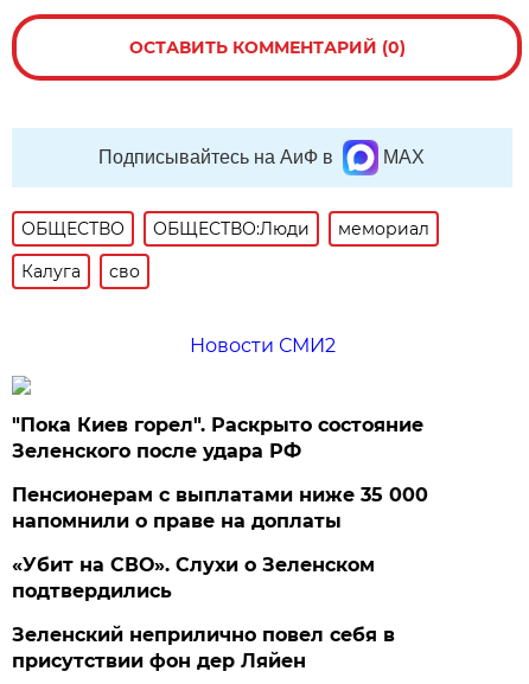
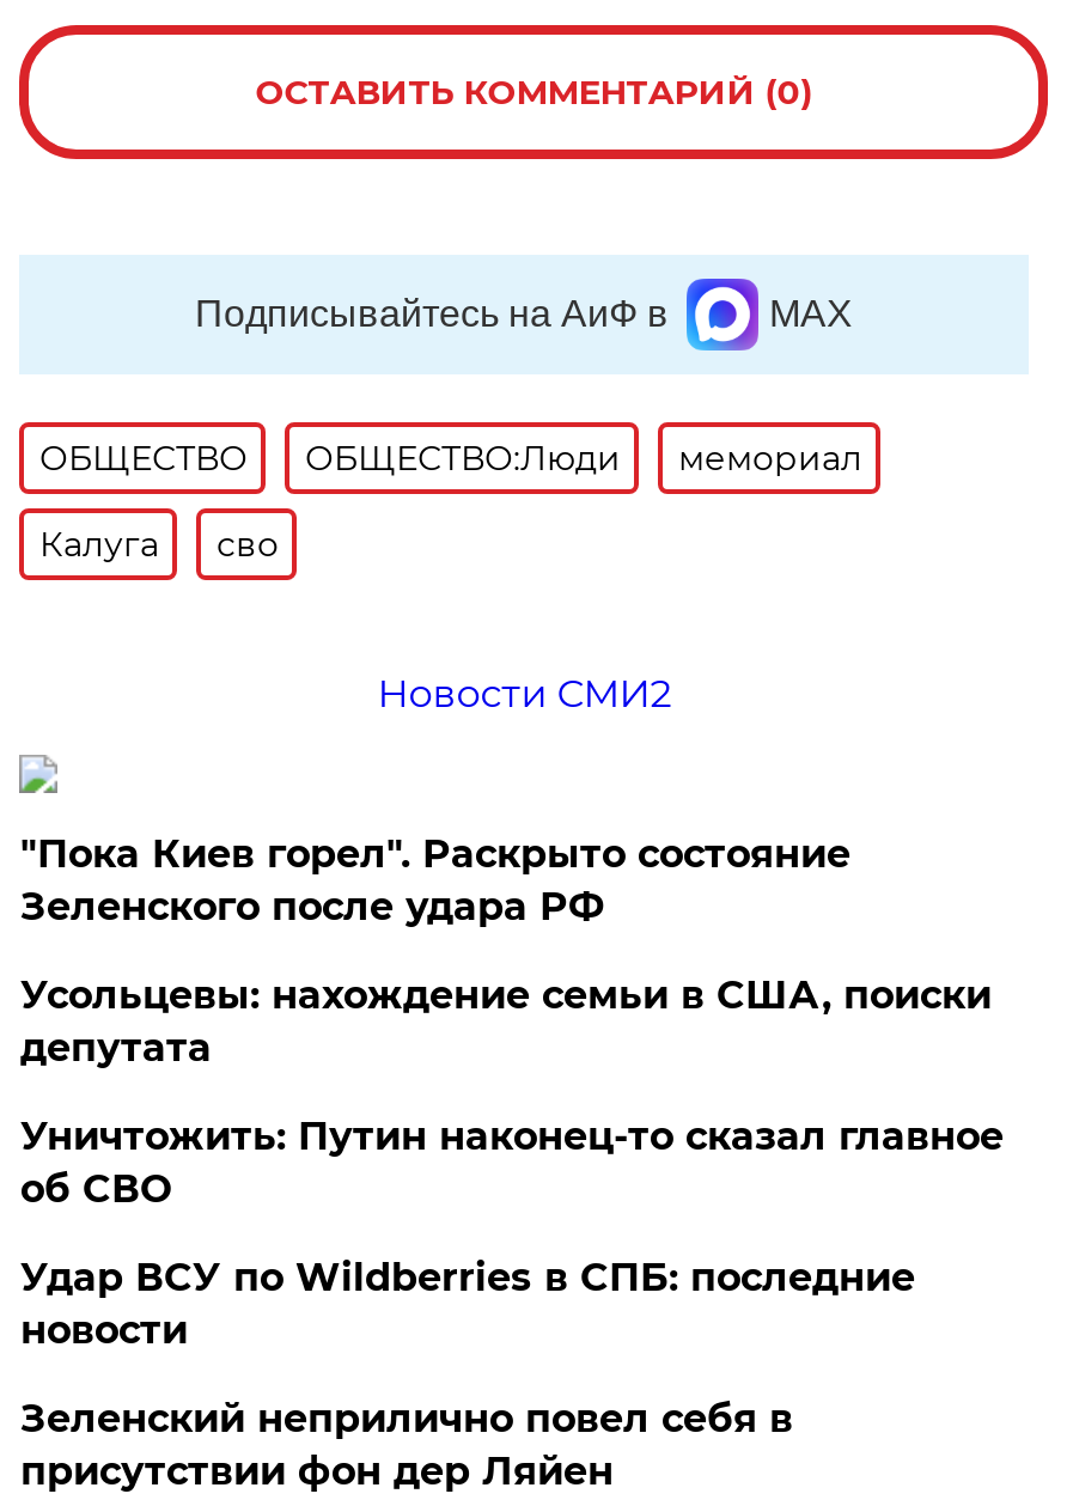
[12,484,429,602] Пенсионерам с выплатами ниже 35 000 | напомнили о праве на доплаты | «Убит на СВО». Слухи о Зеленском | подтвердились -> [20,973,1003,1353] Усольцевы: нахождение семьи в США, поиски | депутата | Уничтожить: Путин наконец-то сказал главное | об СВО | Удар ВСУ по Wildberries в СПБ: последние | новости

